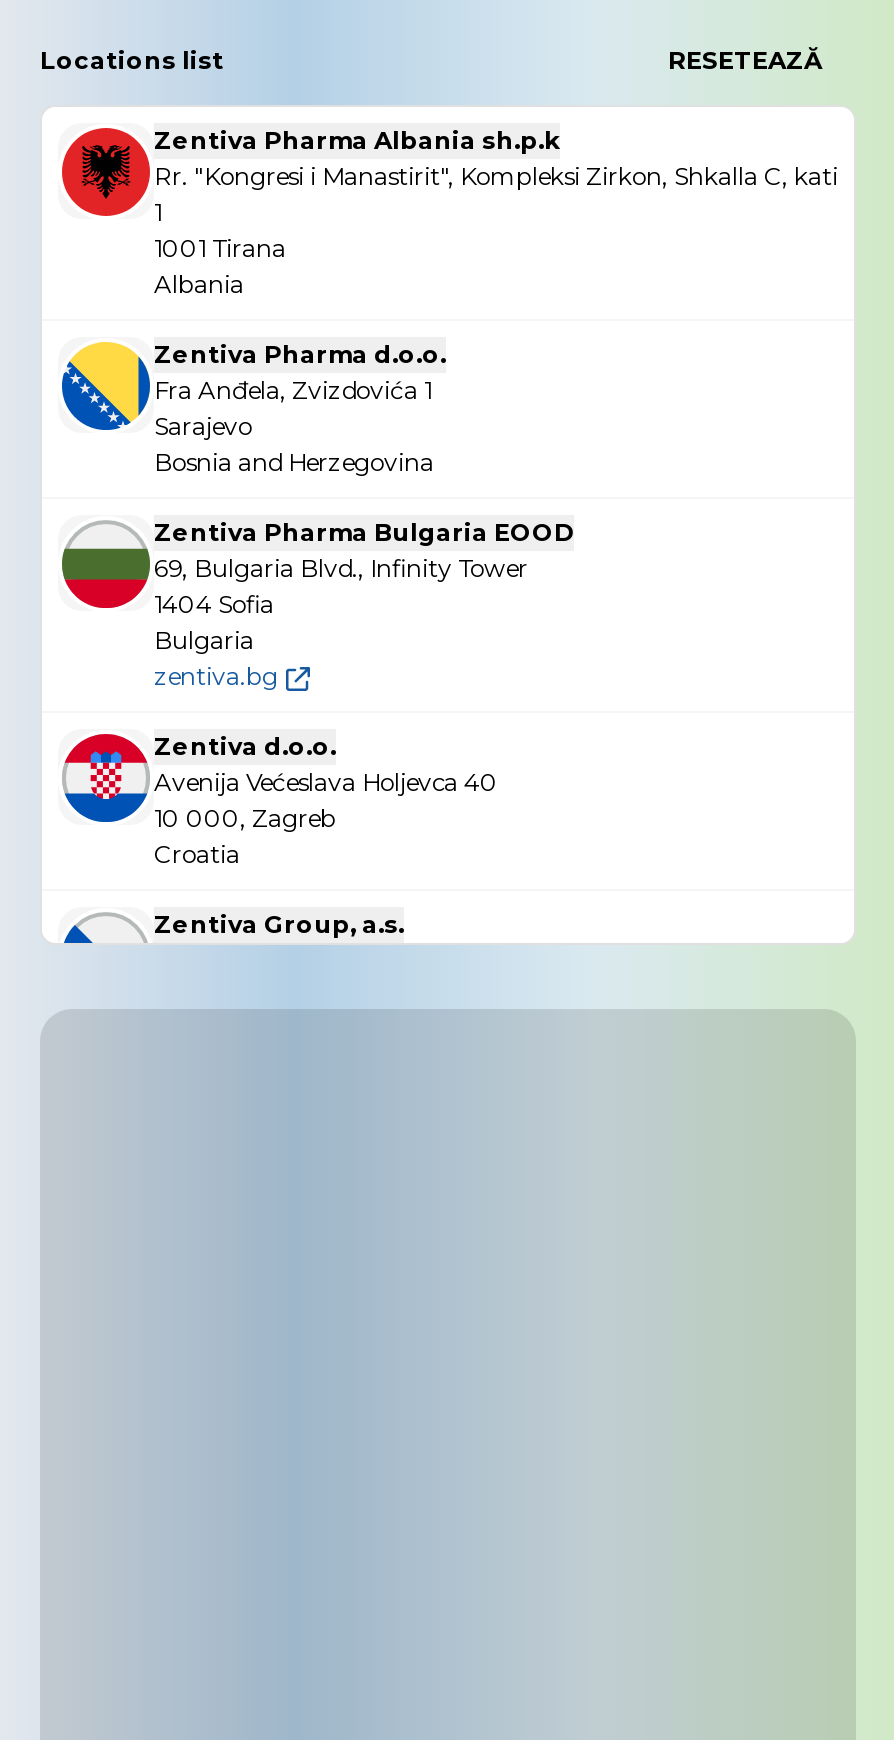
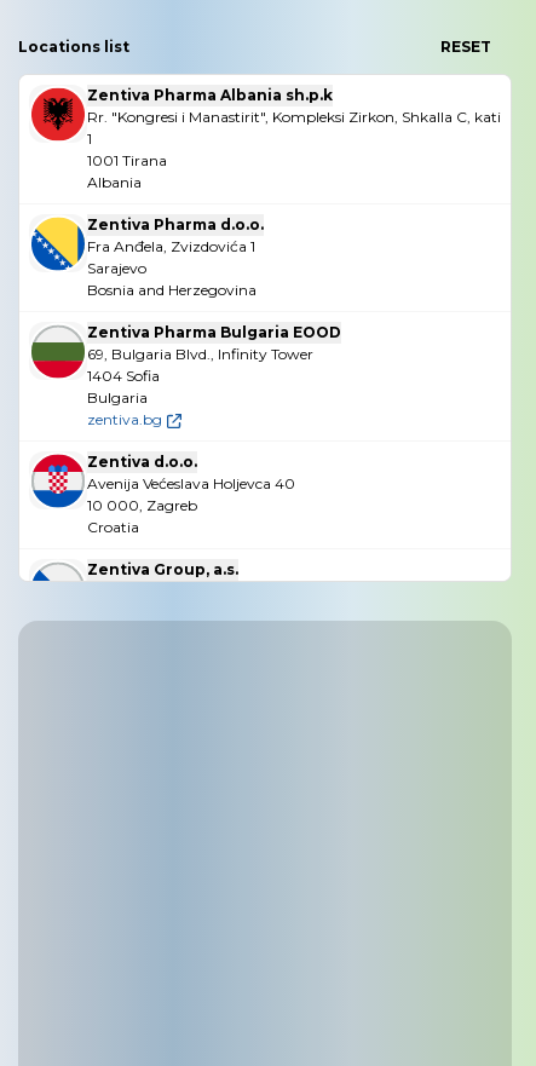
[668,45,822,75] RESETEAZĂ -> [440,38,491,56] RESET

